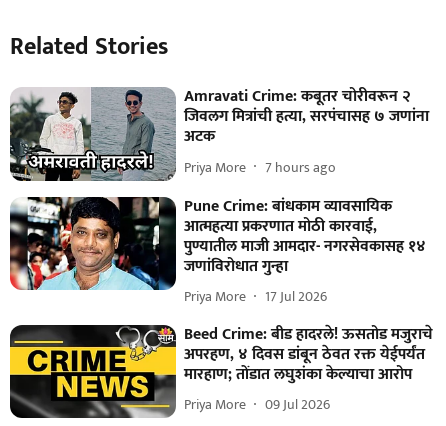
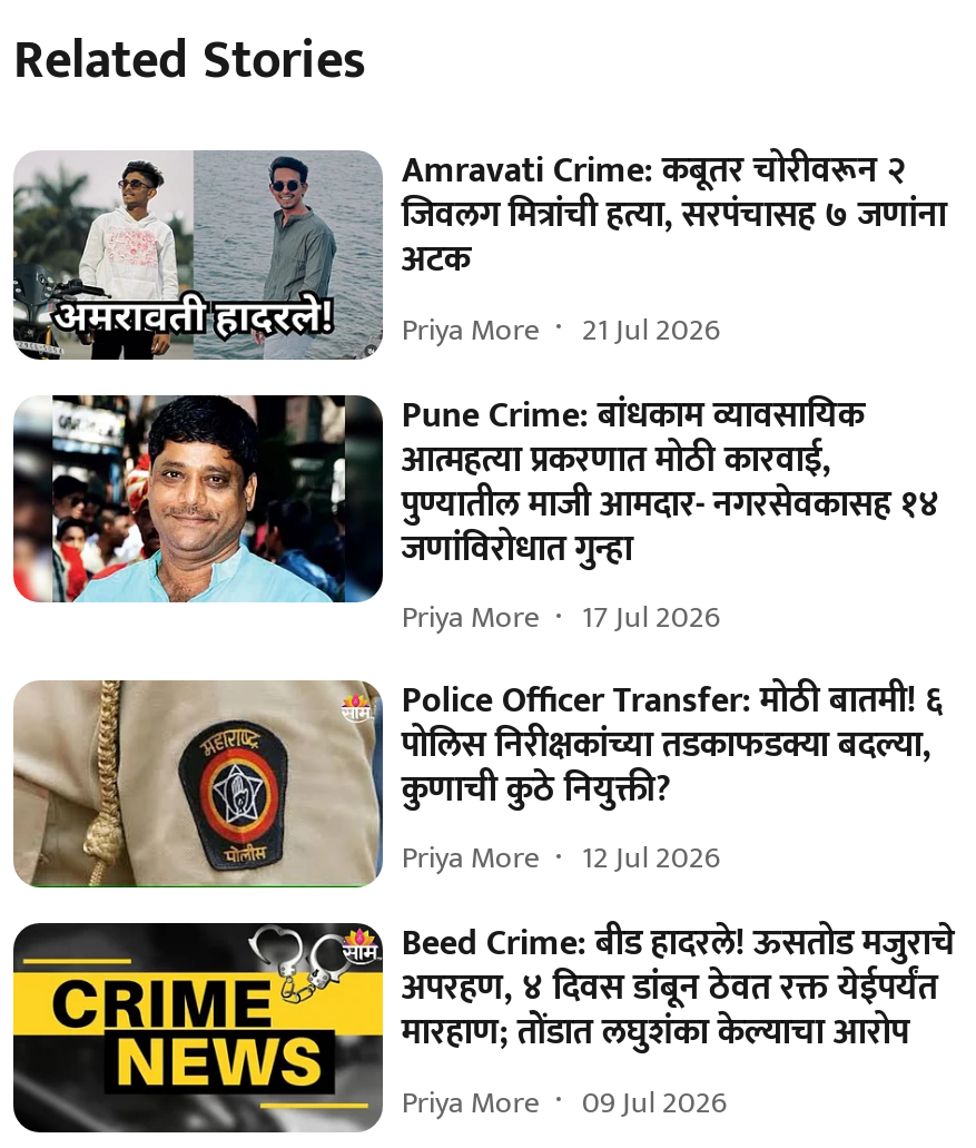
[184,156,336,179] Priya More 7 hours ago -> [402,303,720,354] Priya More 21 Jul 2026
none -> [13,671,942,890] [image] | Police Officer Transfer: मोठी बातमी! ६ | पोलिस निरीक्षकांच्या तडकाफडक्या बदल्या, | कुणाची कुठे नियुक्ती? | Priya More | 12 Jul 2026

